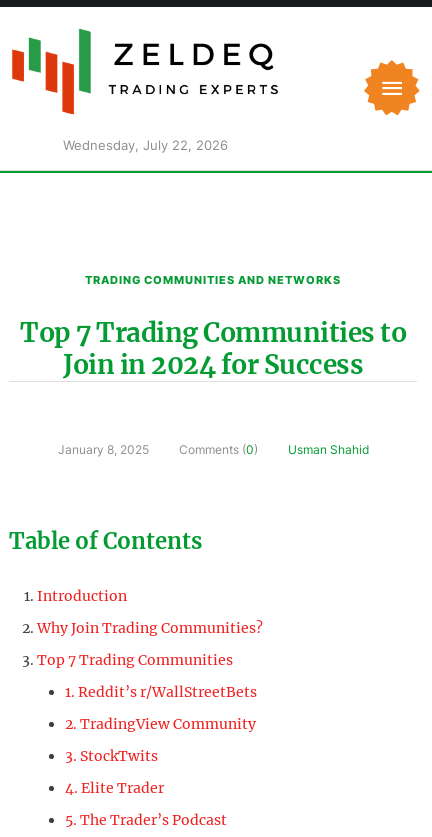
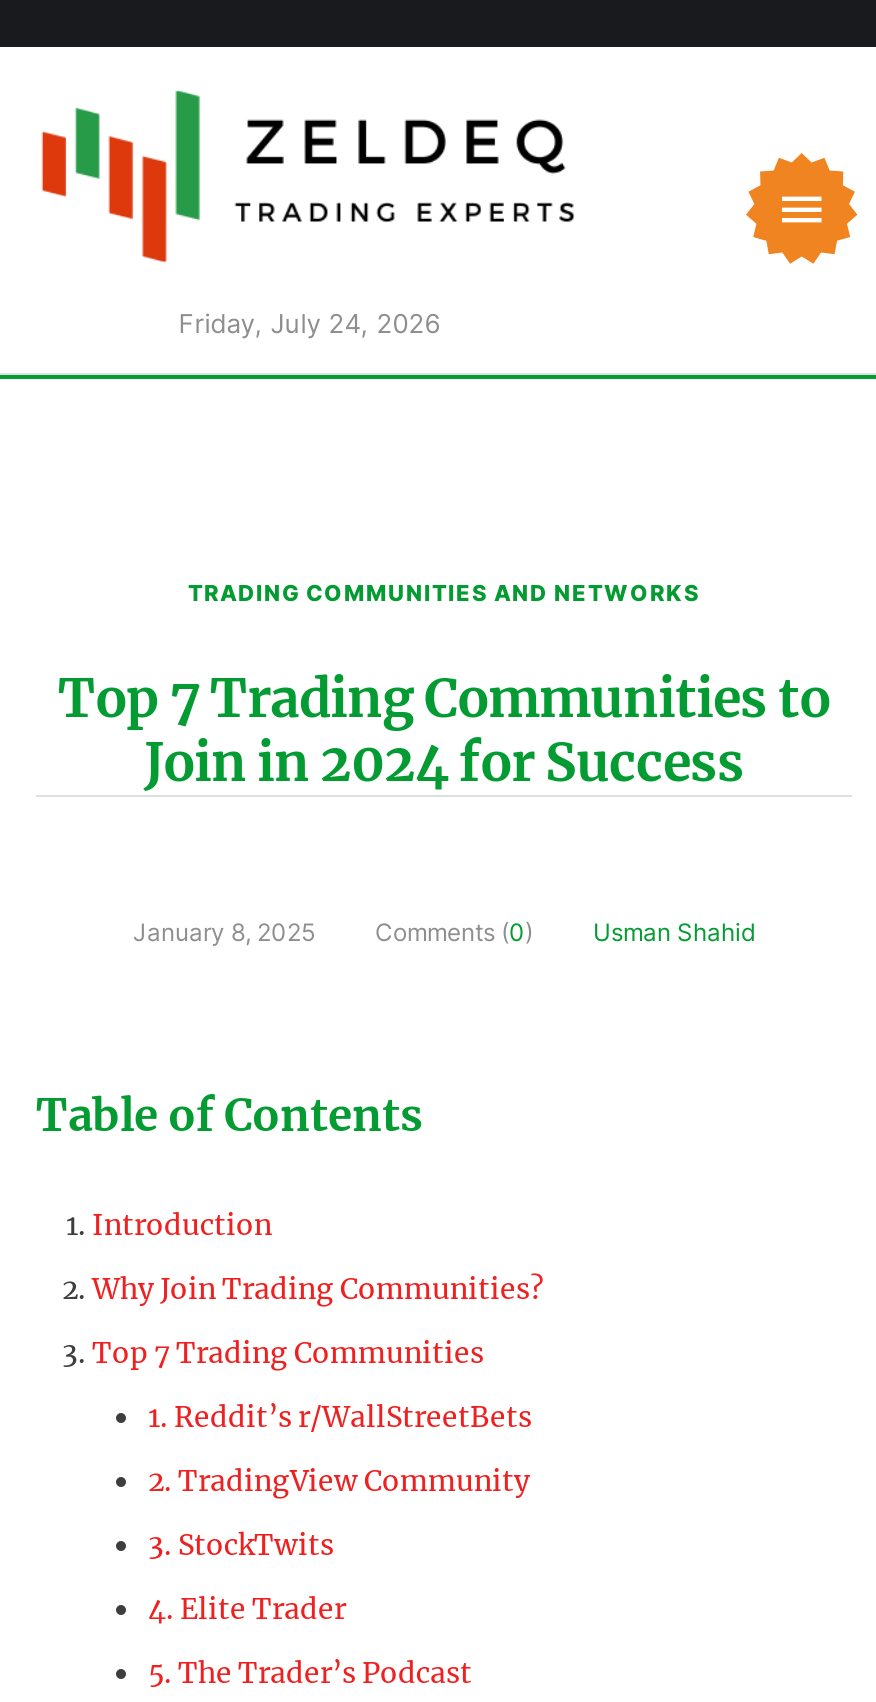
[63,137,228,153] Wednesday, July 22, 2026 -> [179,306,441,338] Friday, July 24, 2026

